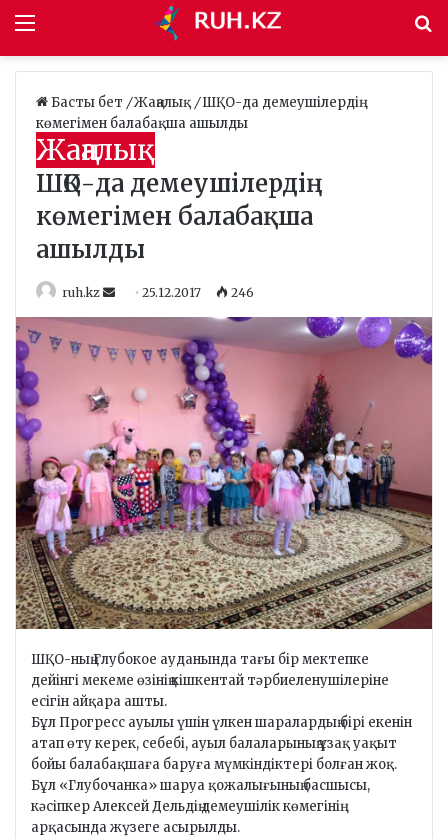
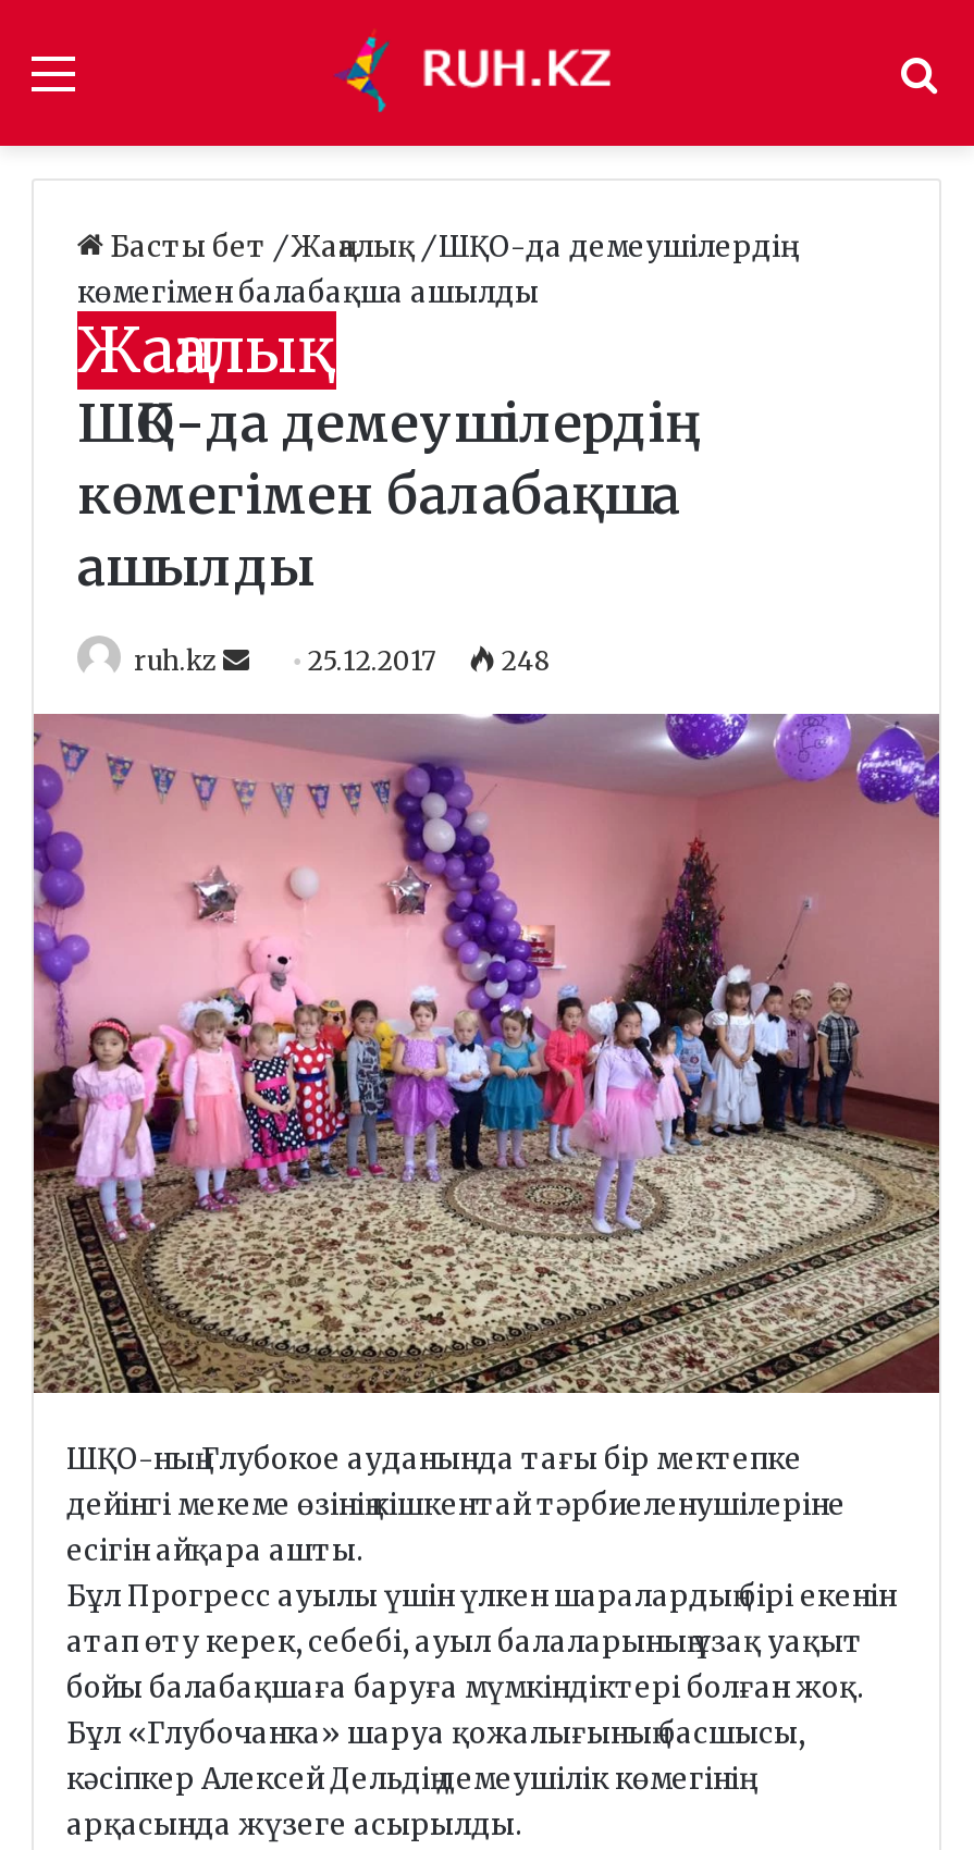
[228,285,254,300] 246 -> [495,644,552,677] 248

